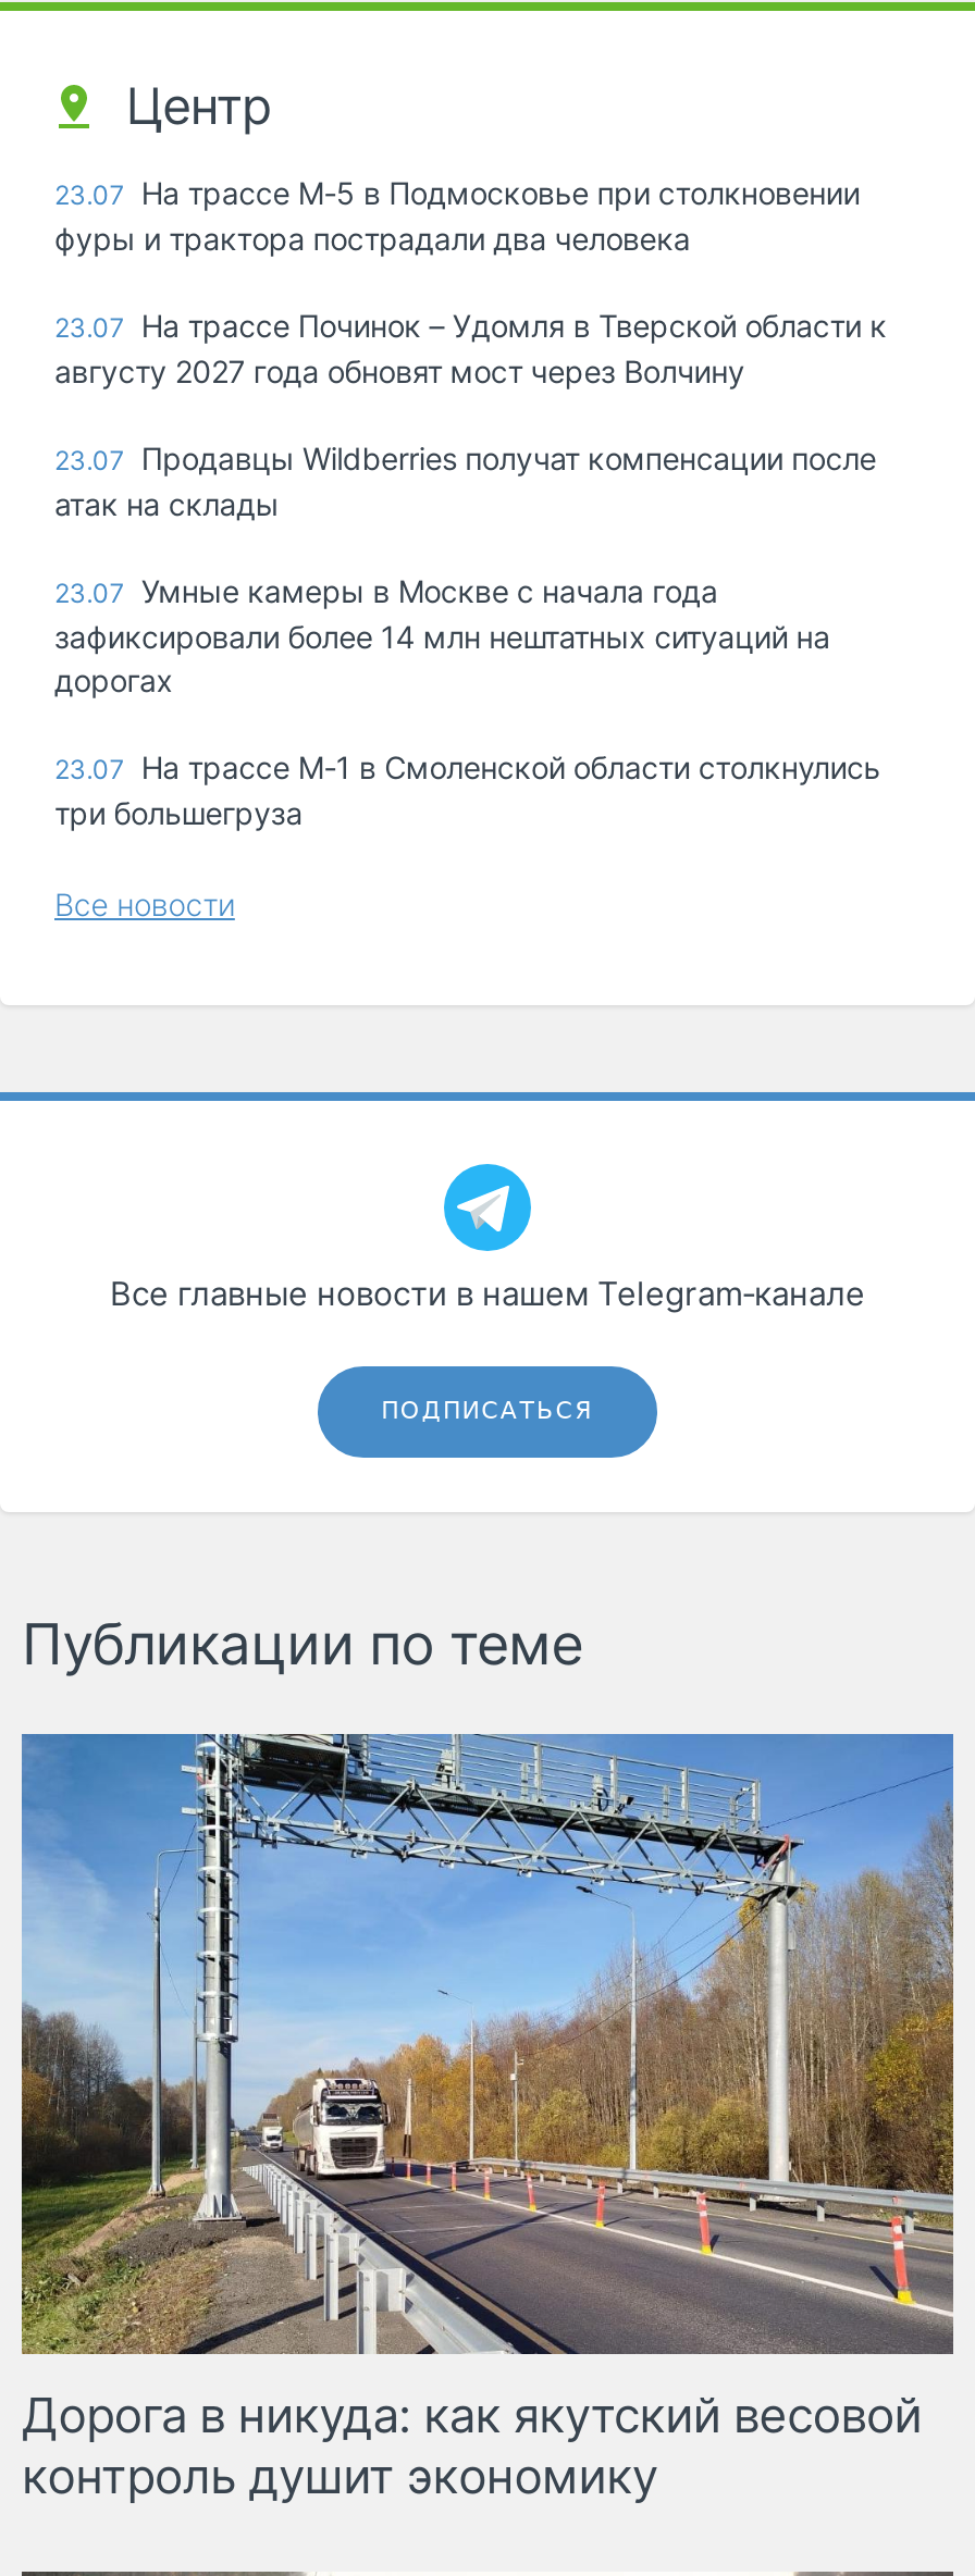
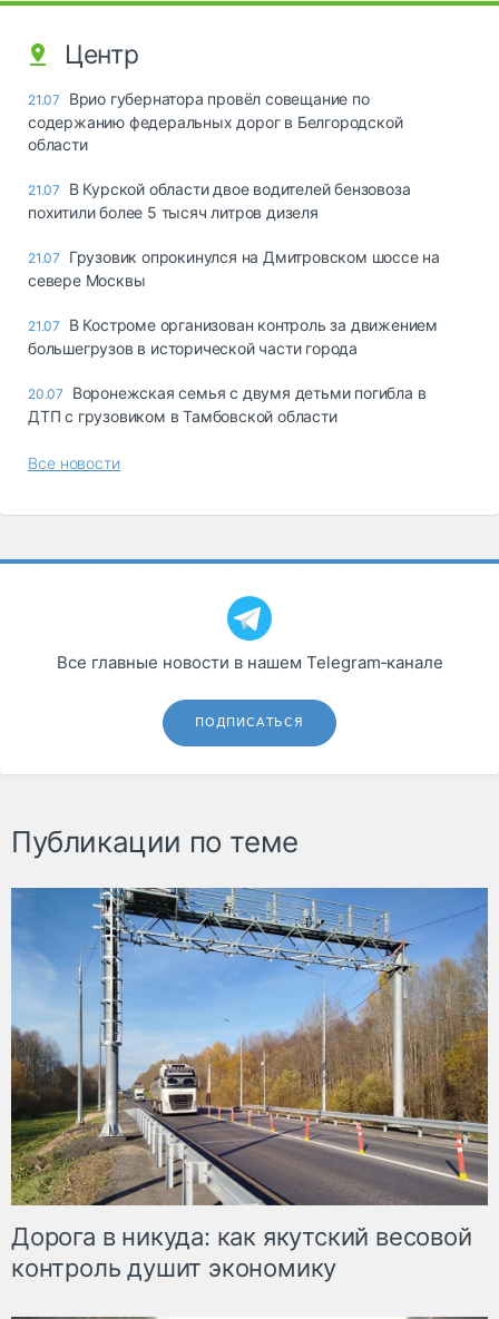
[54,174,860,257] 23.07 На трассе М-5 в Подмосковье при столкновении | фуры и трактора пострадали два человека -> [28,89,403,154] 21.07 Врио губернатора провёл совещание по | содержанию федеральных дорог в Белгородской | области
[54,307,887,390] 23.07 На трассе Починок – Удомля в Тверской области к | августу 2027 года обновят мост через Волчину -> [28,179,410,222] 21.07 В Курской области двое водителей бензовоза | похитили более 5 тысяч литров дизеля
[54,440,876,522] 23.07 Продавцы Wildberries получат компенсации после | атак на склады -> [28,247,440,290] 21.07 Грузовик опрокинулся на Дмитровском шоссе на | севере Москвы
[54,572,830,699] 23.07 Умные камеры в Москве с начала года | зафиксировали более 14 млн нештатных ситуаций на | дорогах -> [28,315,438,358] 21.07 В Костроме организован контроль за движением | большегрузов в исторической части города
[54,749,881,831] 23.07 На трассе М-1 в Смоленской области столкнулись | три большегруза -> [28,383,426,426] 20.07 Воронежская семья с двумя детьми погибла в | ДТП с грузовиком в Тамбовской области

